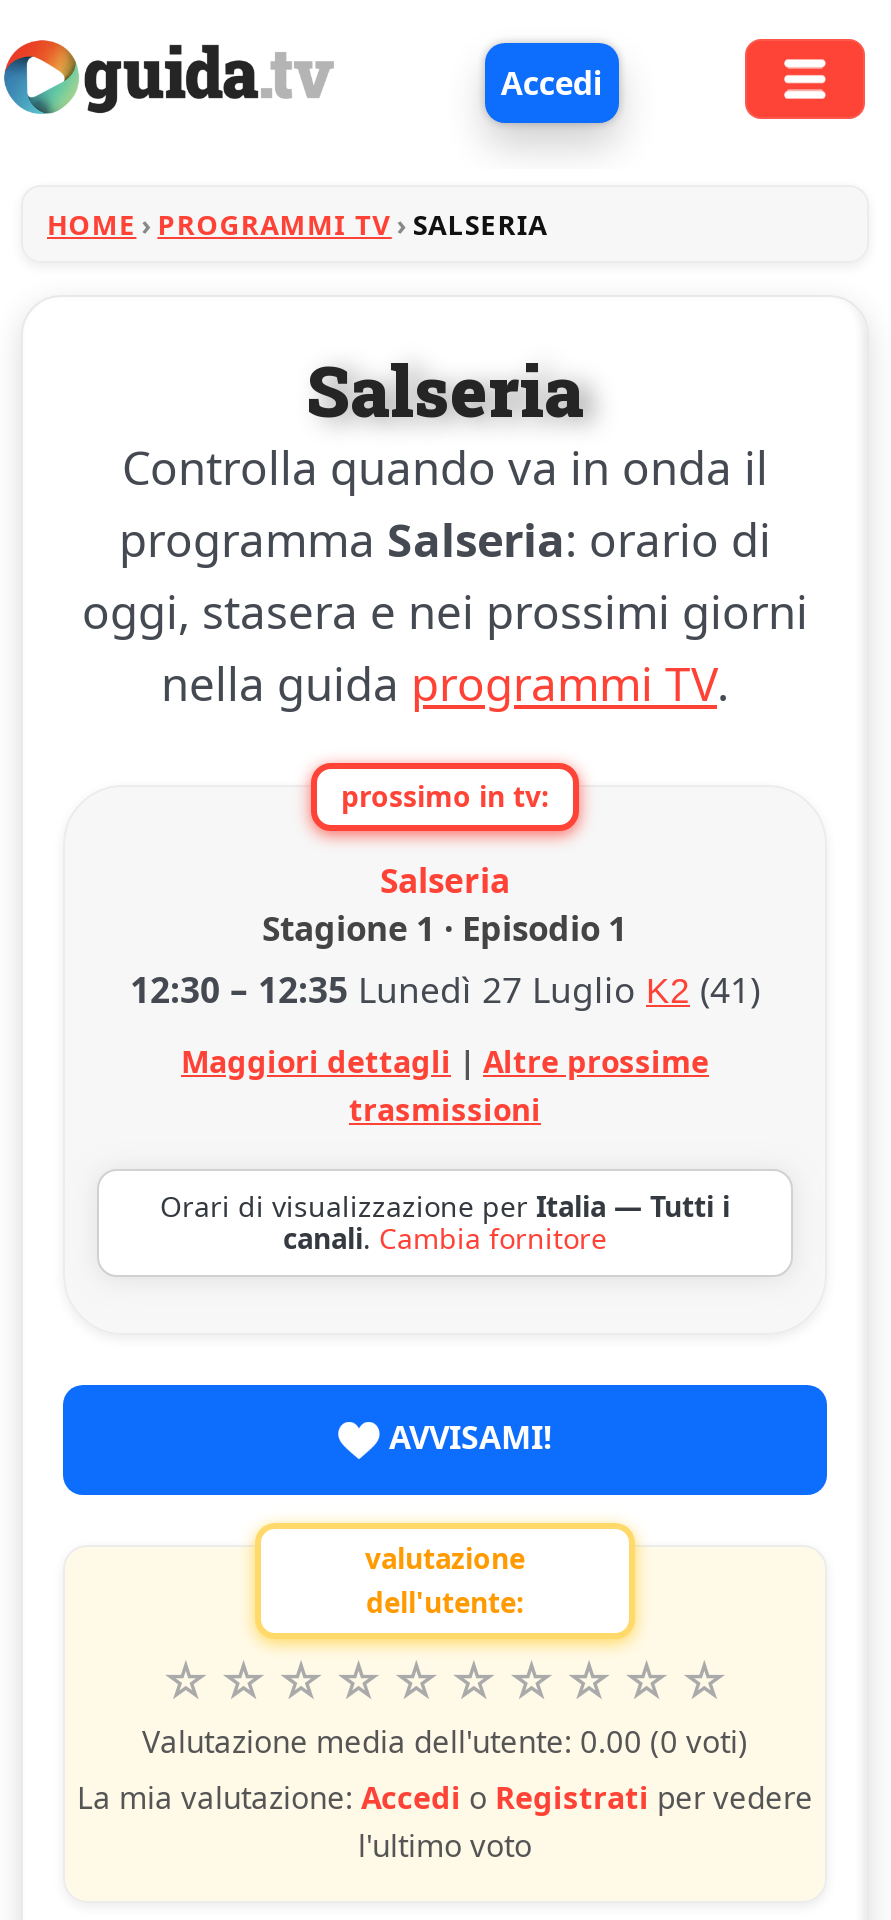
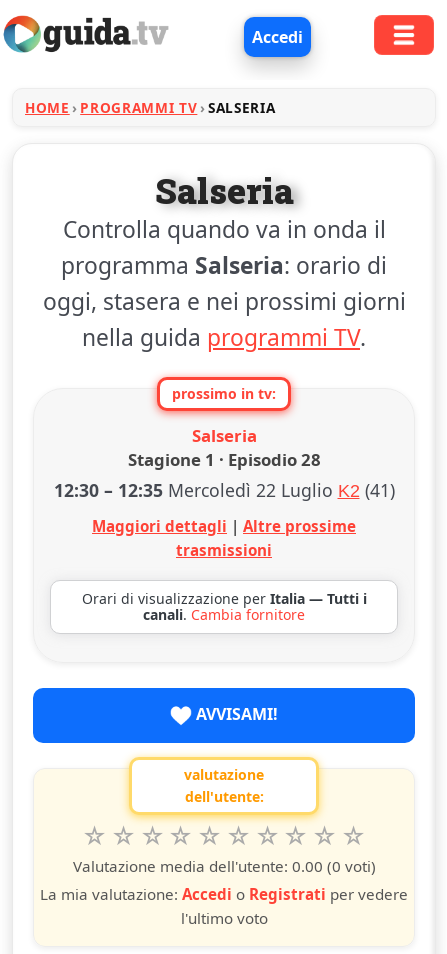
[262,905,628,951] Stagione 1 · Episodio 1 -> [127,448,320,471] Stagione 1 · Episodio 28
[130,965,760,1013] 12:30 – 12:35 Lunedì 27 Luglio K2 (41) -> [53,478,394,502] 12:30 – 12:35 Mercoledì 22 Luglio K2 (41)

